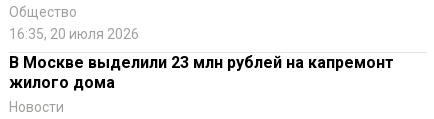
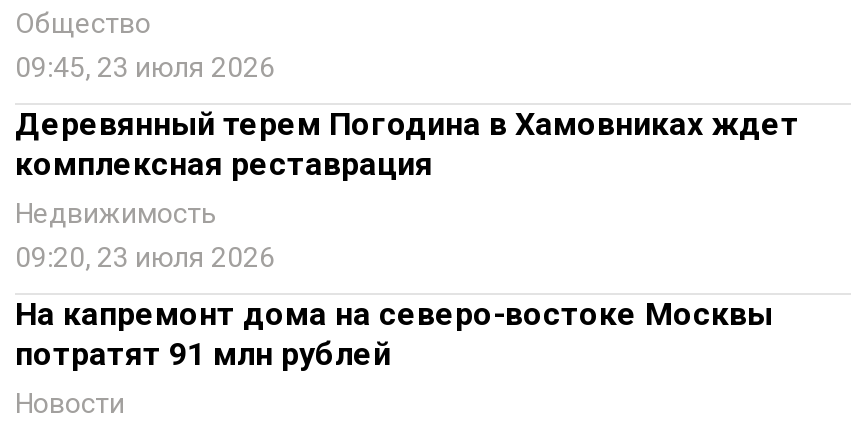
[9,26,394,92] 16:35, 20 июля 2026 | В Москве выделили 23 млн рублей на капремонт | жилого дома -> [15,52,799,374] 09:45, 23 июля 2026 | Деревянный терем Погодина в Хамовниках ждет | комплексная реставрация | Недвижимость | 09:20, 23 июля 2026 | На капремонт дома на северо-востоке Москвы | потратят 91 млн рублей

